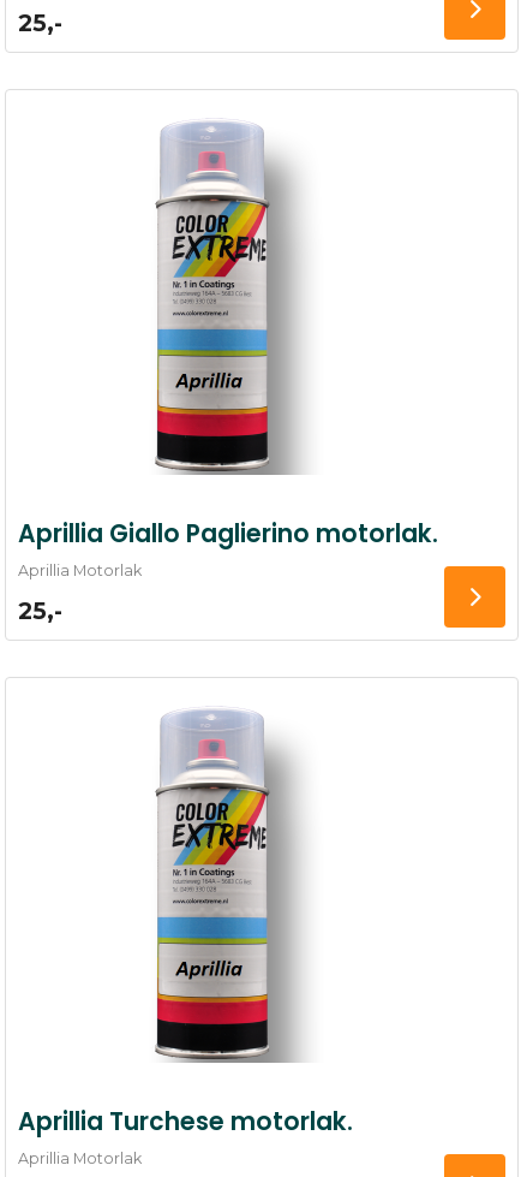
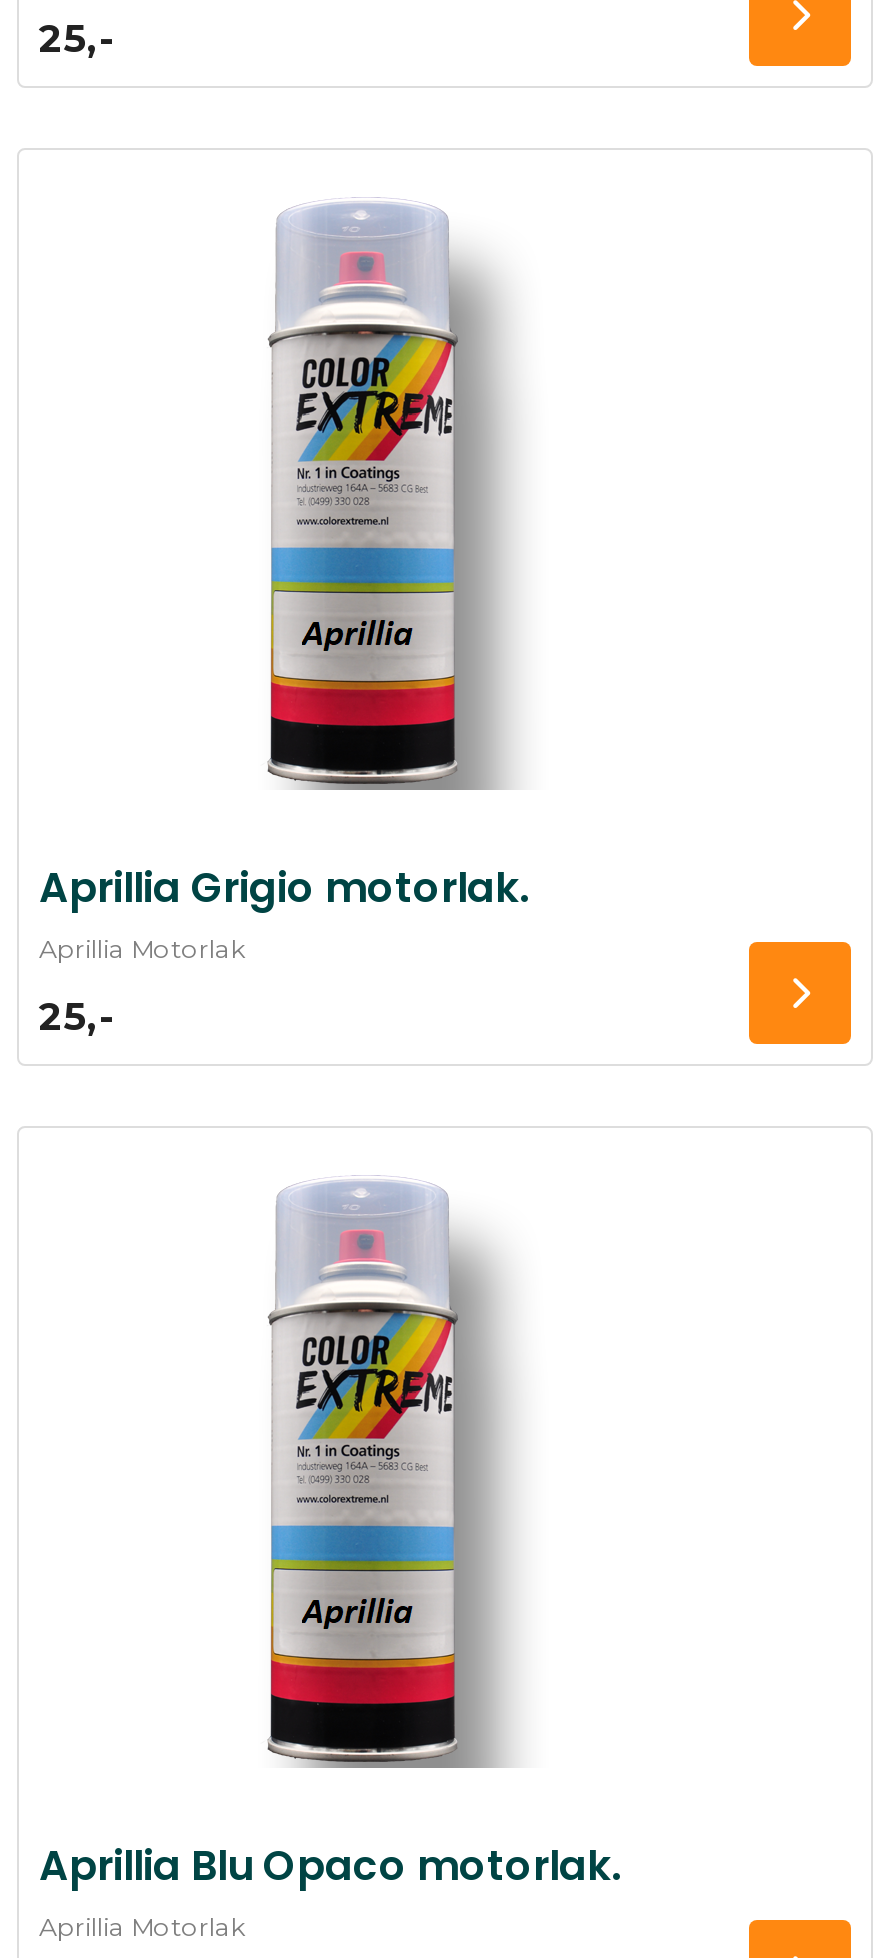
[18,517,438,551] Aprillia Giallo Paglierino motorlak. -> [39,860,529,916] Aprillia Grigio motorlak.
[18,1105,353,1139] Aprillia Turchese motorlak. -> [39,1838,621,1894] Aprillia Blu Opaco motorlak.

